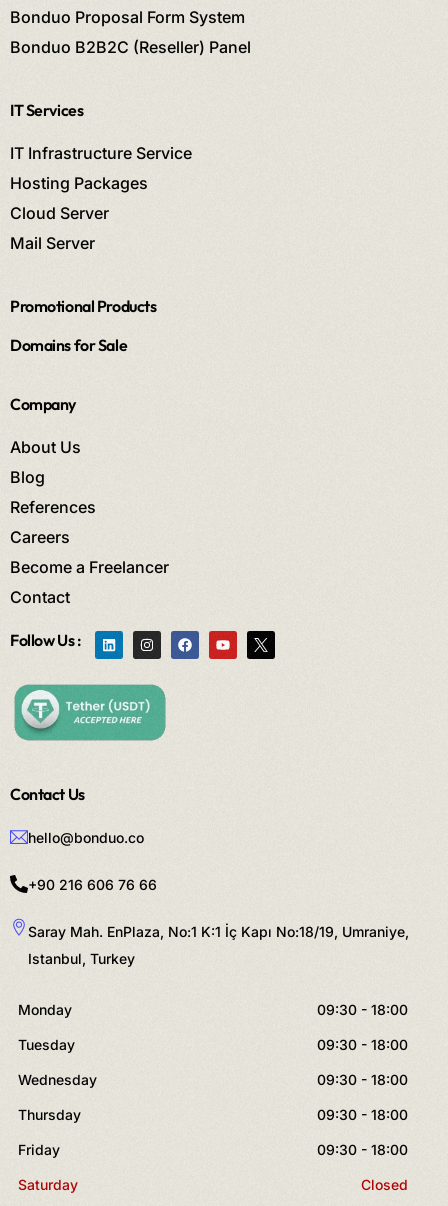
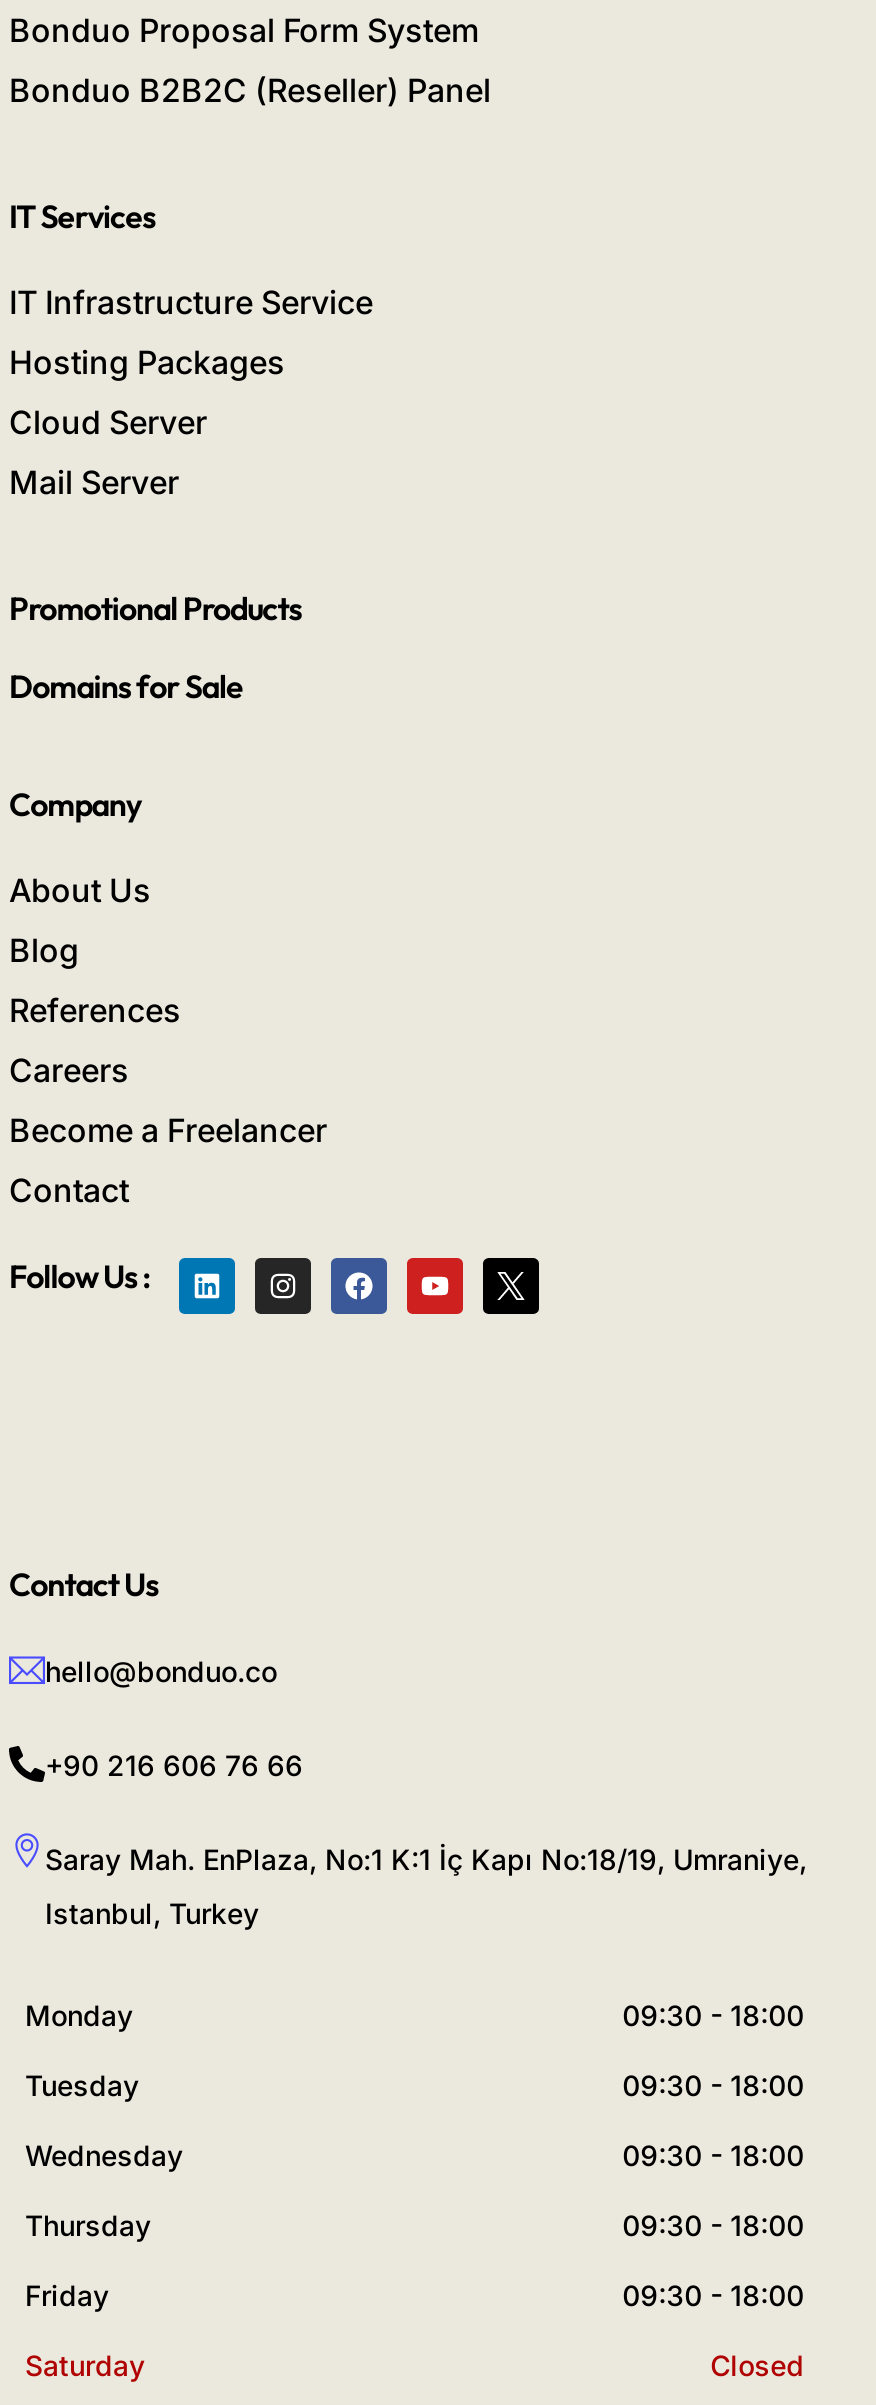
[13,683,167,742] [image] -> none

